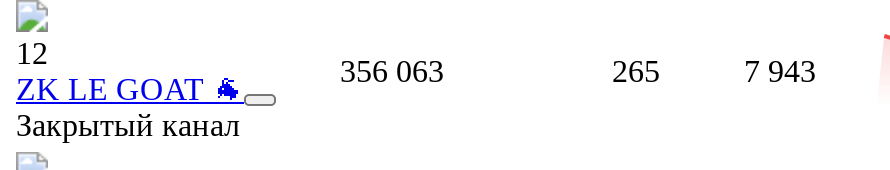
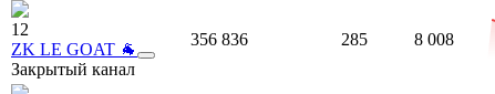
[340,54,444,88] 356 063 -> [190,30,248,49] 356 836
[612,54,660,88] 265 -> [341,30,368,49] 285
[744,54,816,88] 7 943 -> [414,30,454,49] 8 008

